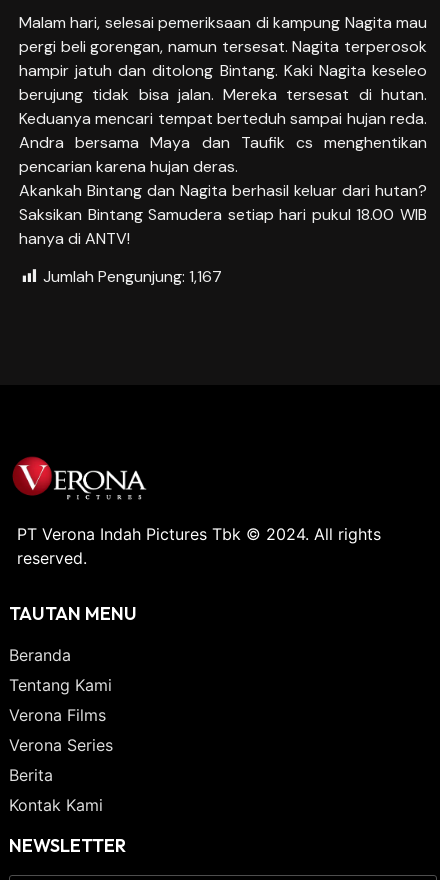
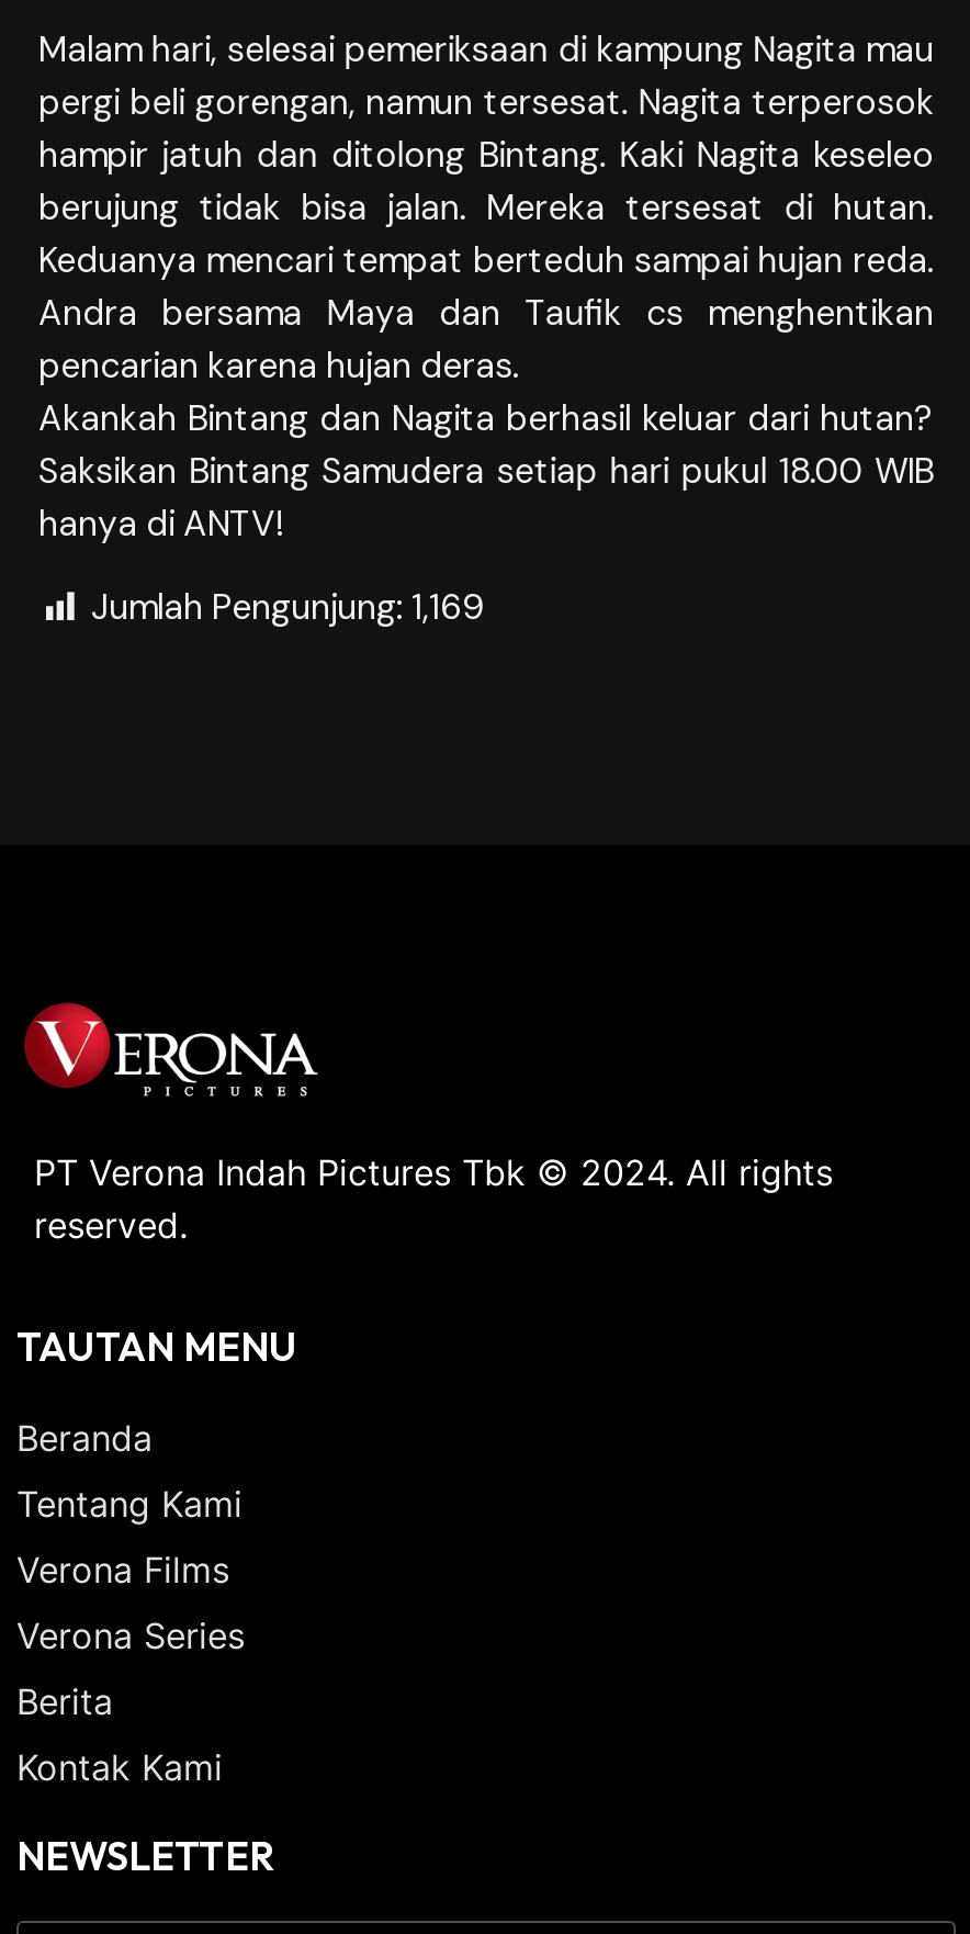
[43,266,222,287] Jumlah Pengunjung: 1,167 -> [91,584,484,630] Jumlah Pengunjung: 1,169

